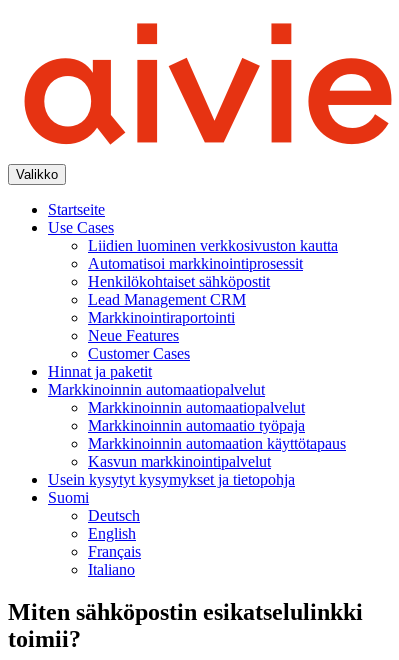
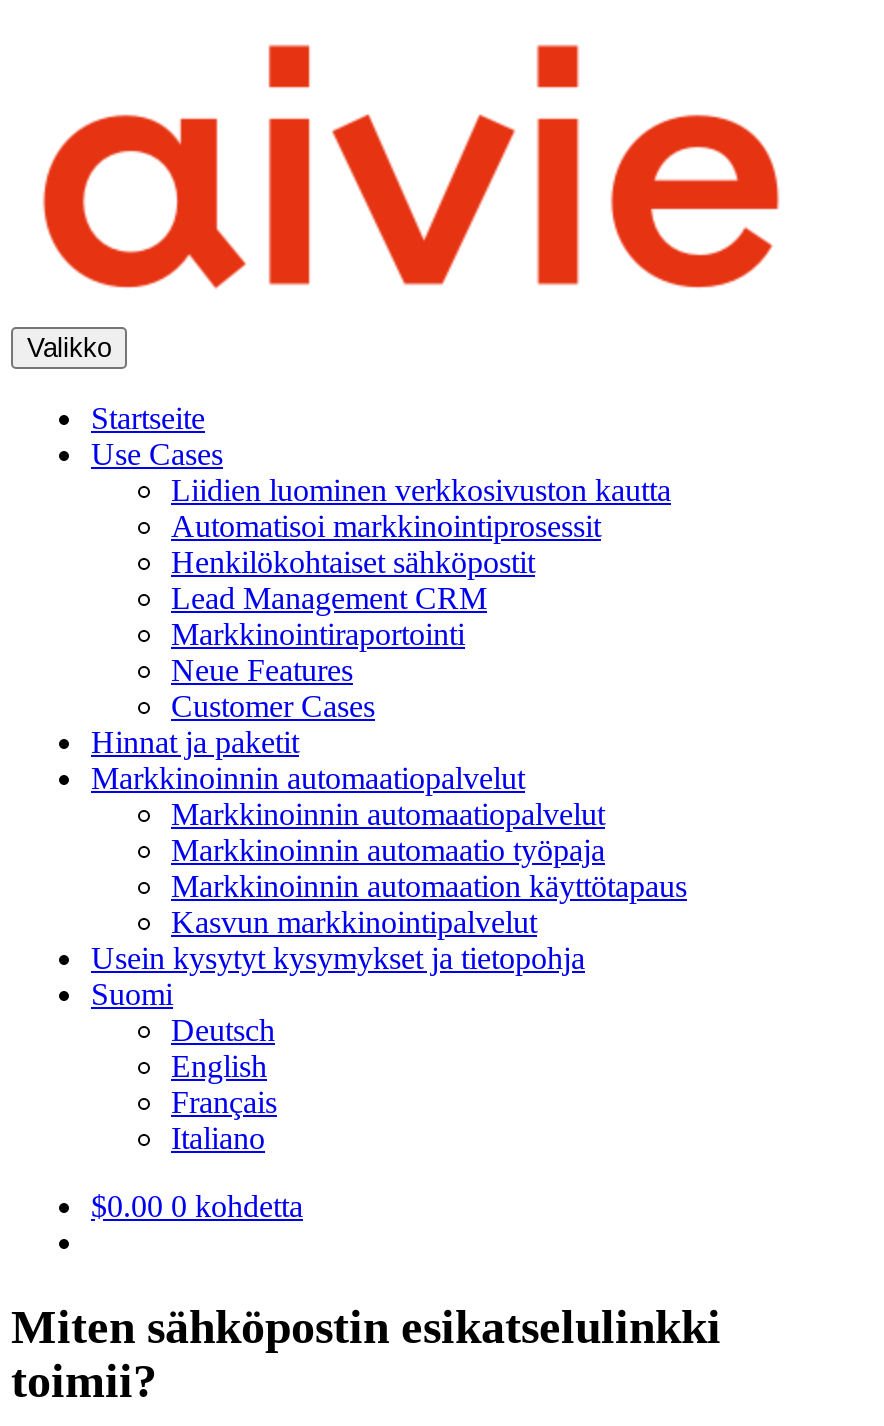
none -> [91,1189,303,1223] $0.00 0 kohdetta

